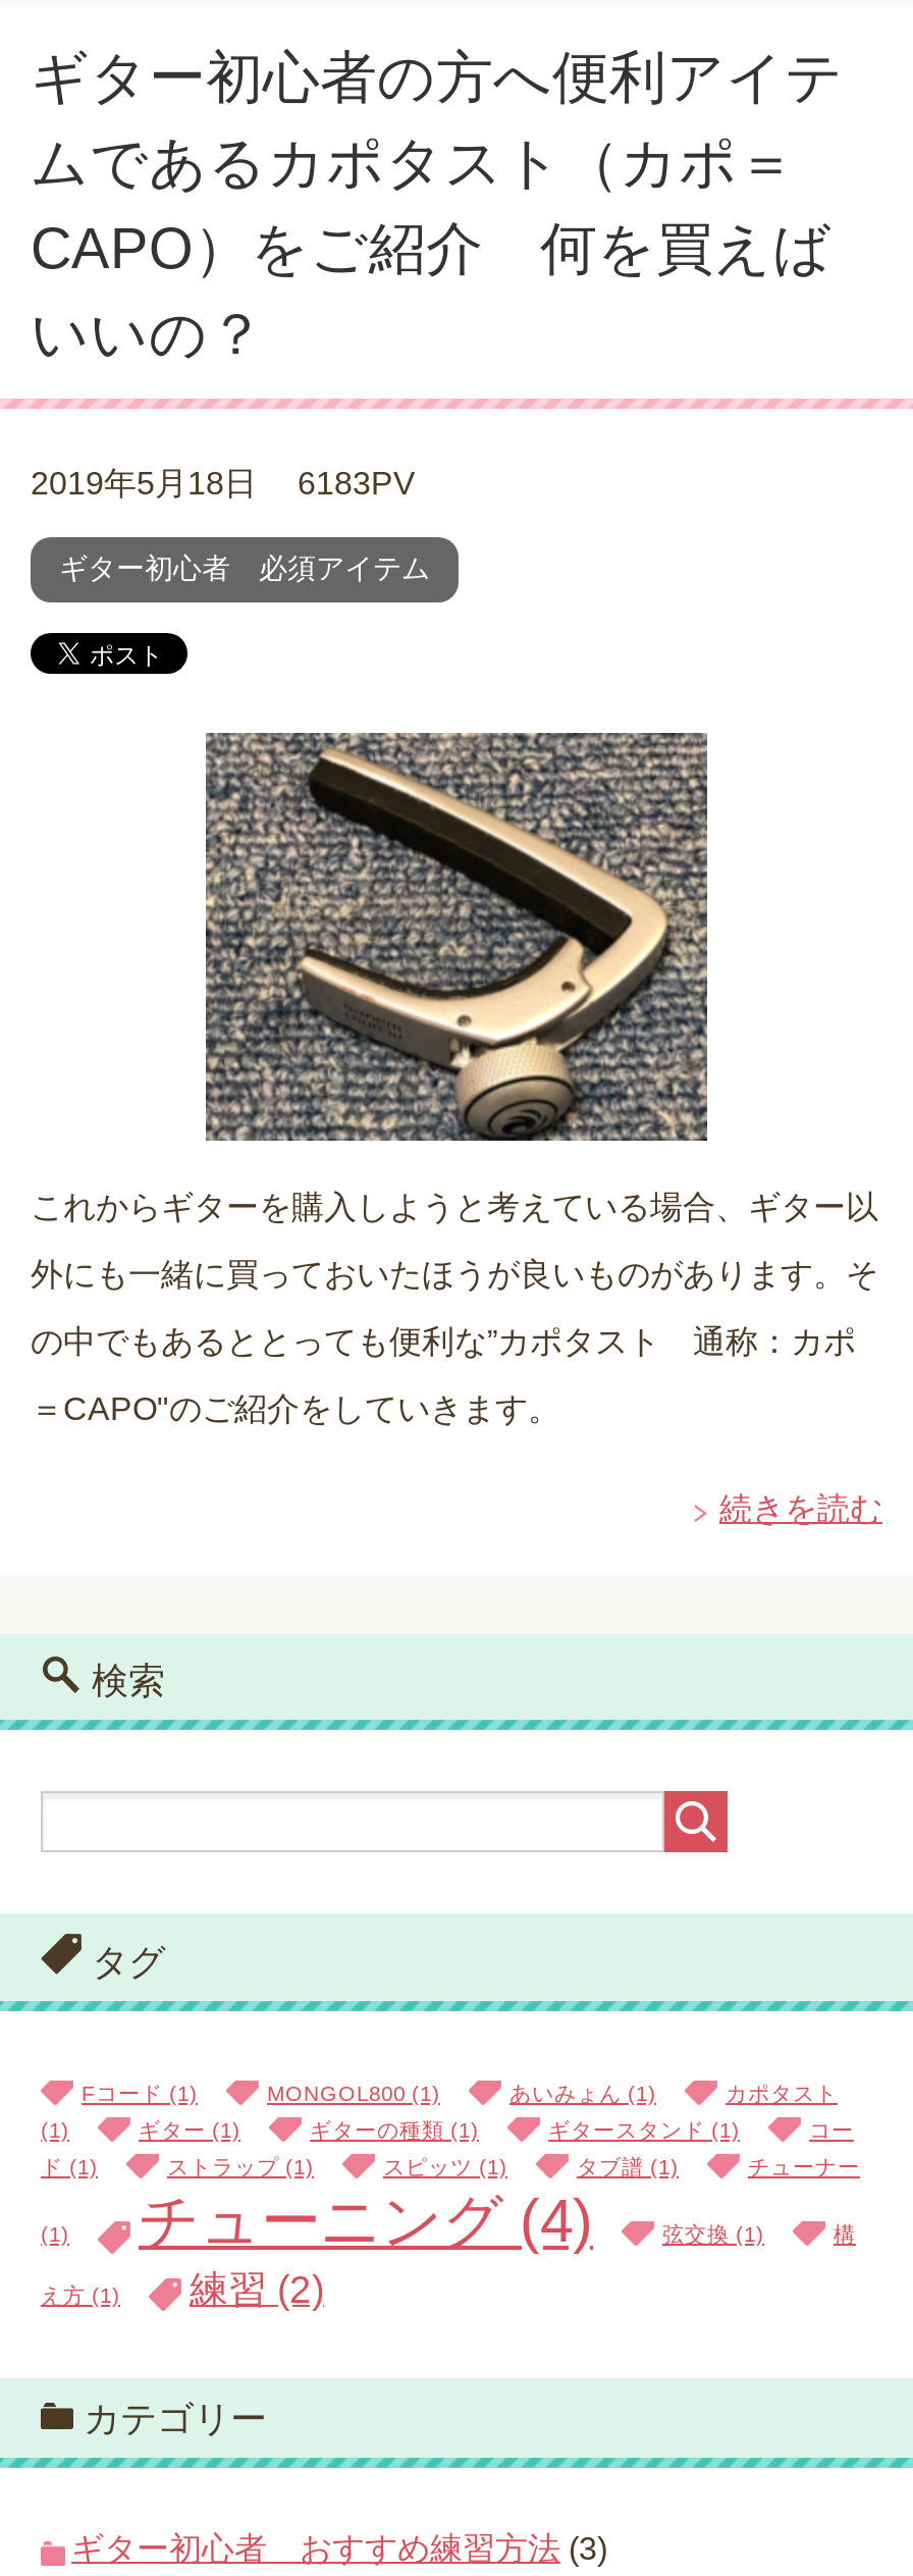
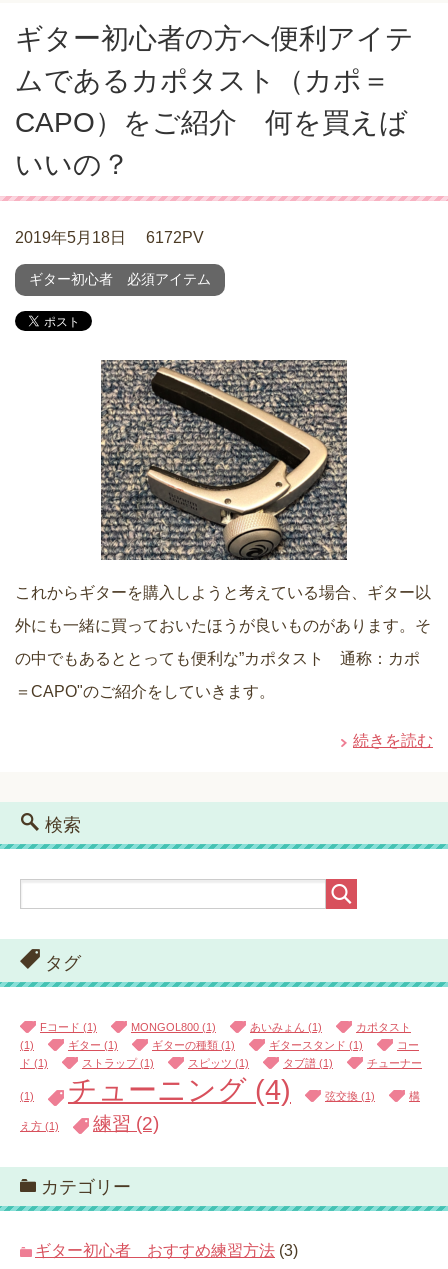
[31,466,416,501] 2019年5月18日 6183PV -> [15,229,204,246] 2019年5月18日 6172PV

